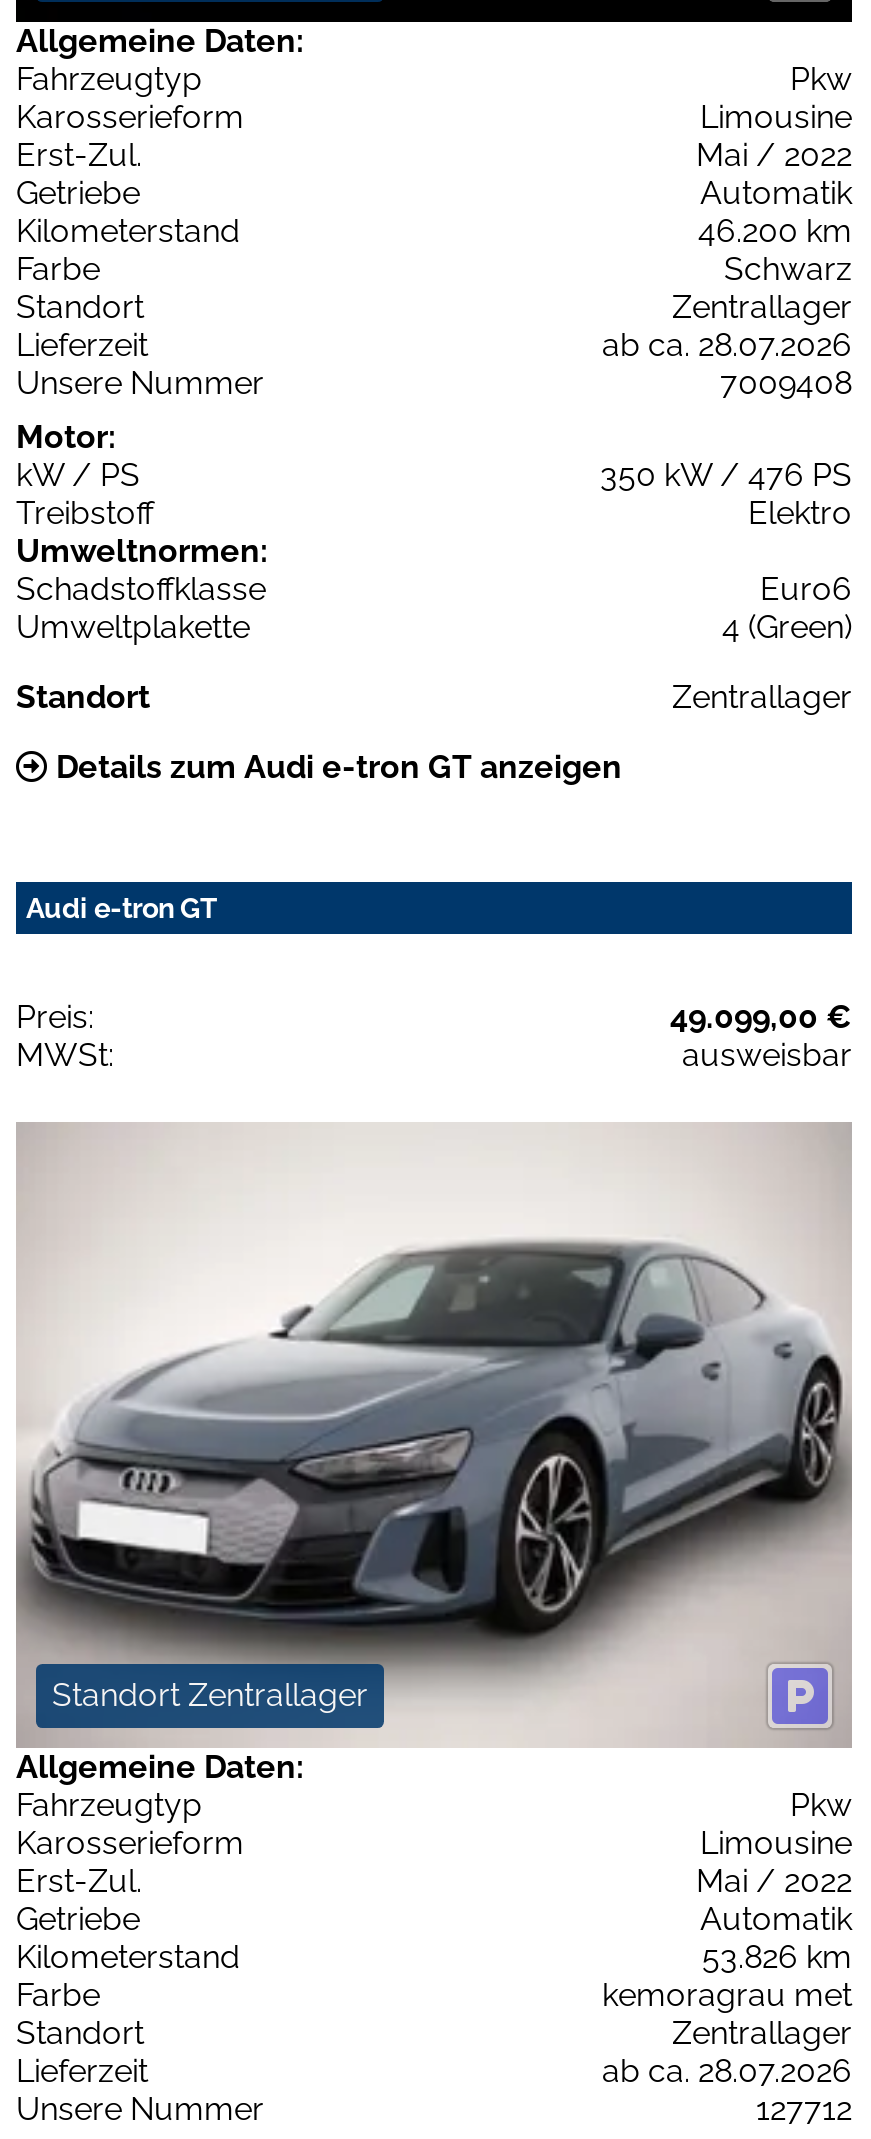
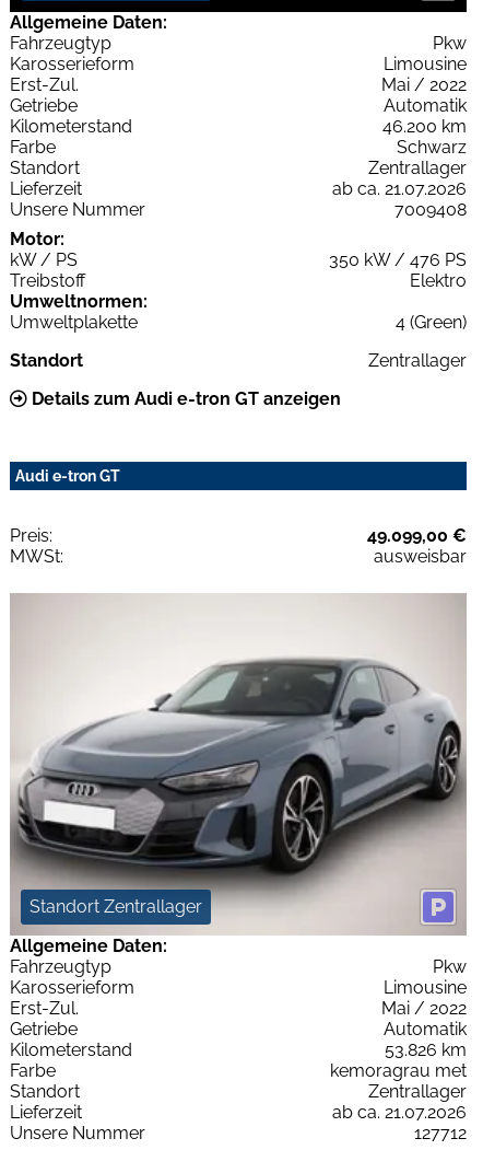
[602,325,852,363] ab ca. 28.07.2026 -> [332,178,467,199] ab ca. 21.07.2026
[16,569,852,607] Schadstoffklasse | Euro6 -> none
[602,2052,852,2090] ab ca. 28.07.2026 -> [332,1102,467,1123] ab ca. 21.07.2026

